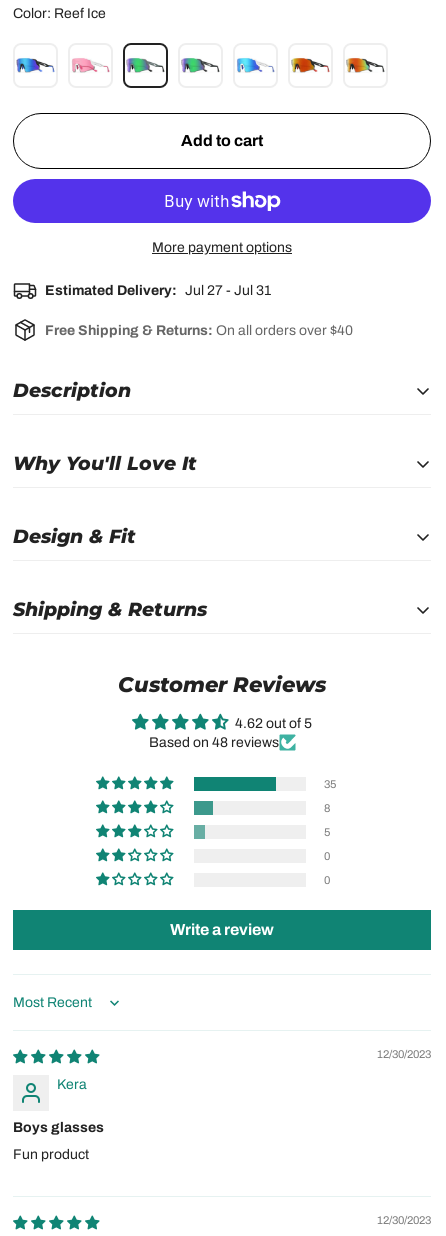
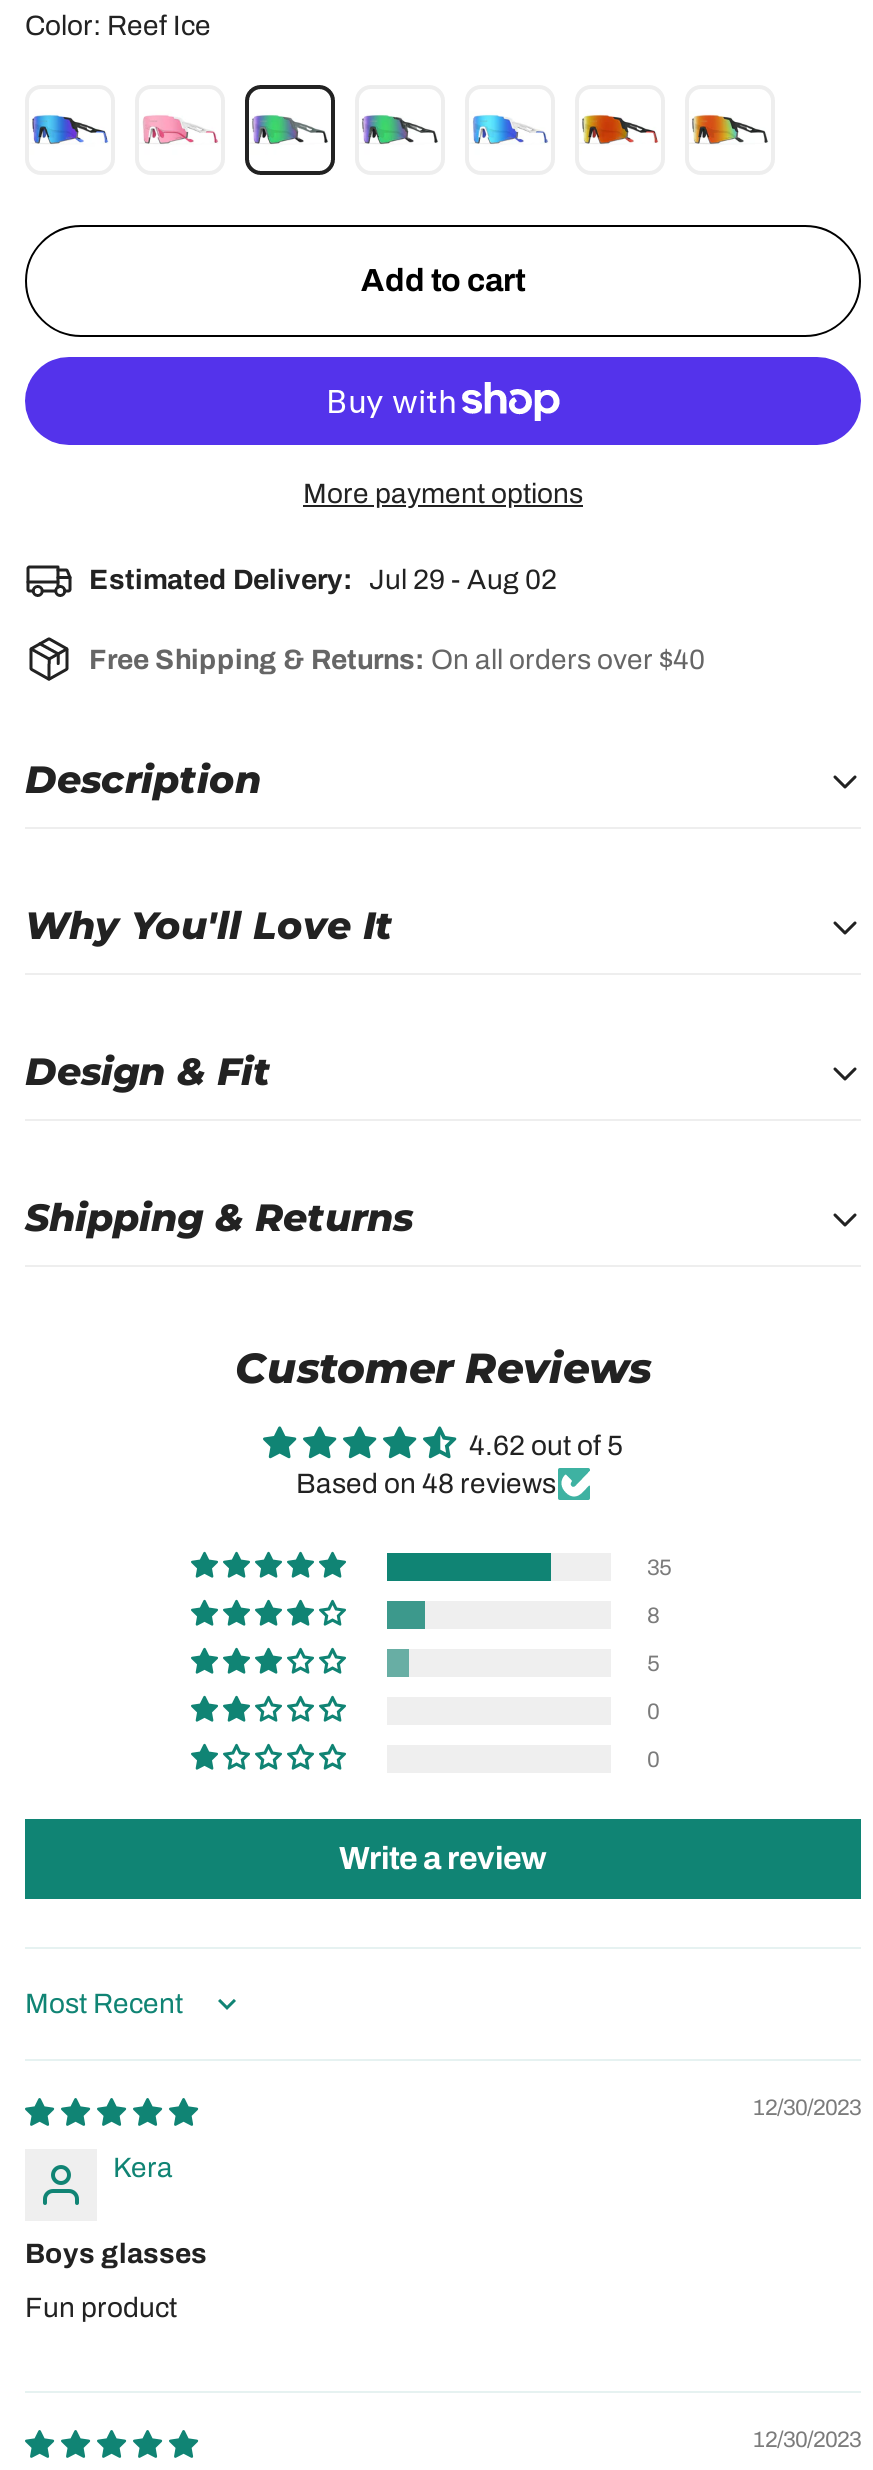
[45,282,271,297] Estimated Delivery: Jul 27 - Jul 31 -> [89,564,557,594] Estimated Delivery: Jul 29 - Aug 02

